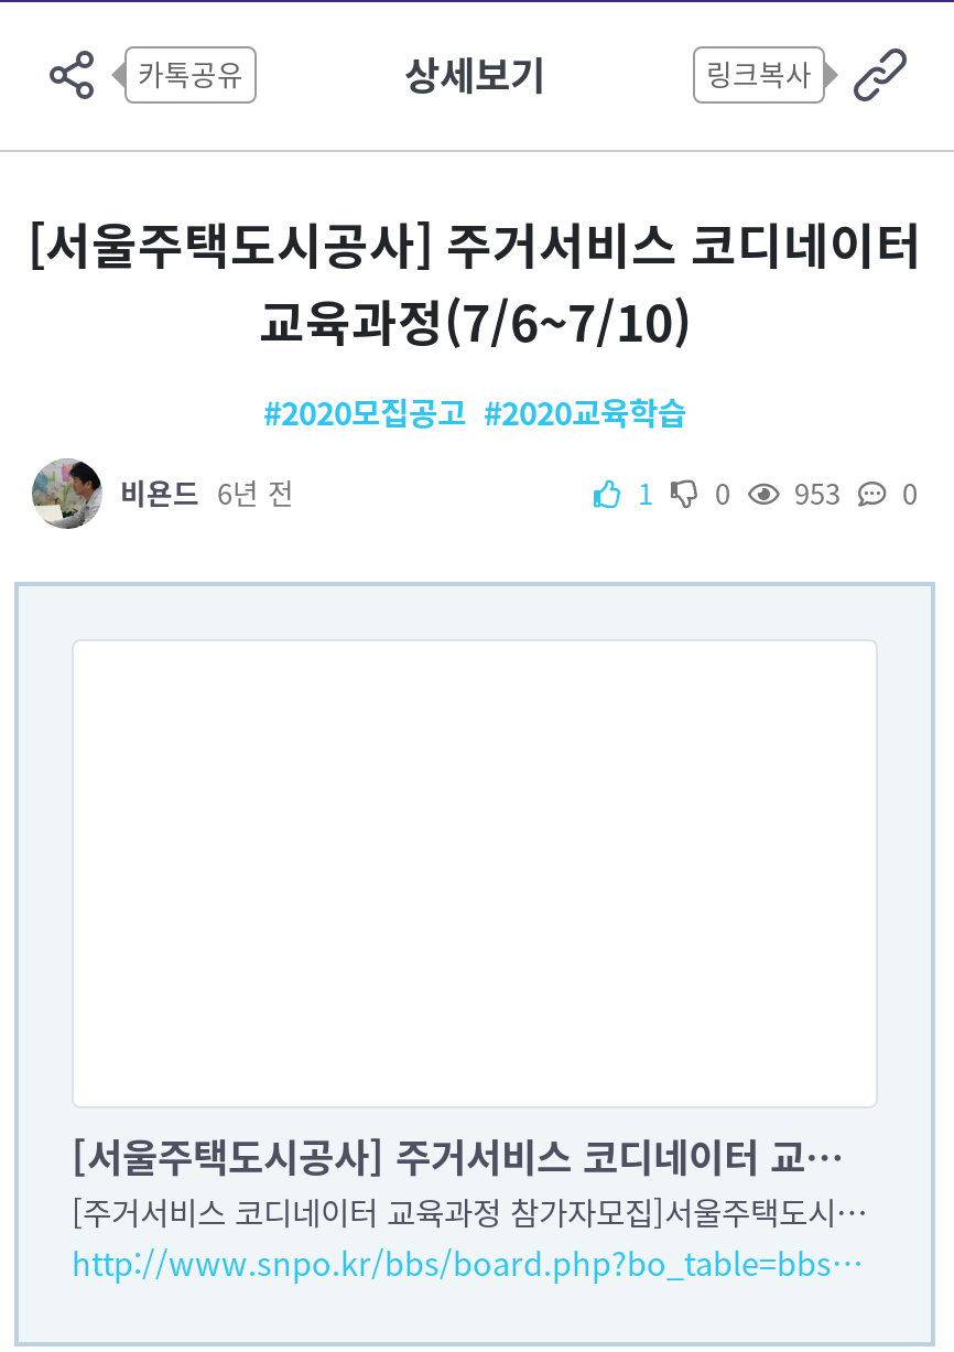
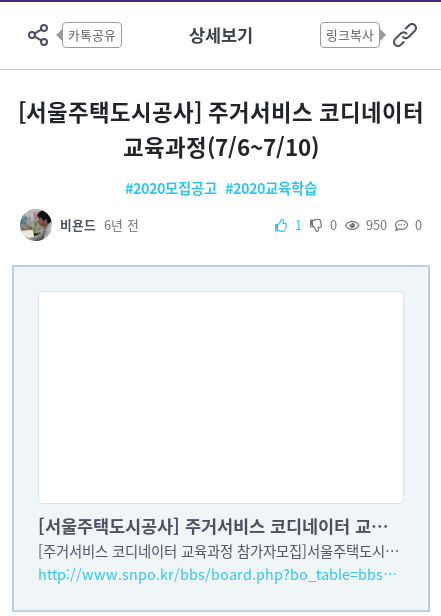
[631,472,918,514] 1 0 953 0 -> [292,215,422,234] 1 0 950 0

